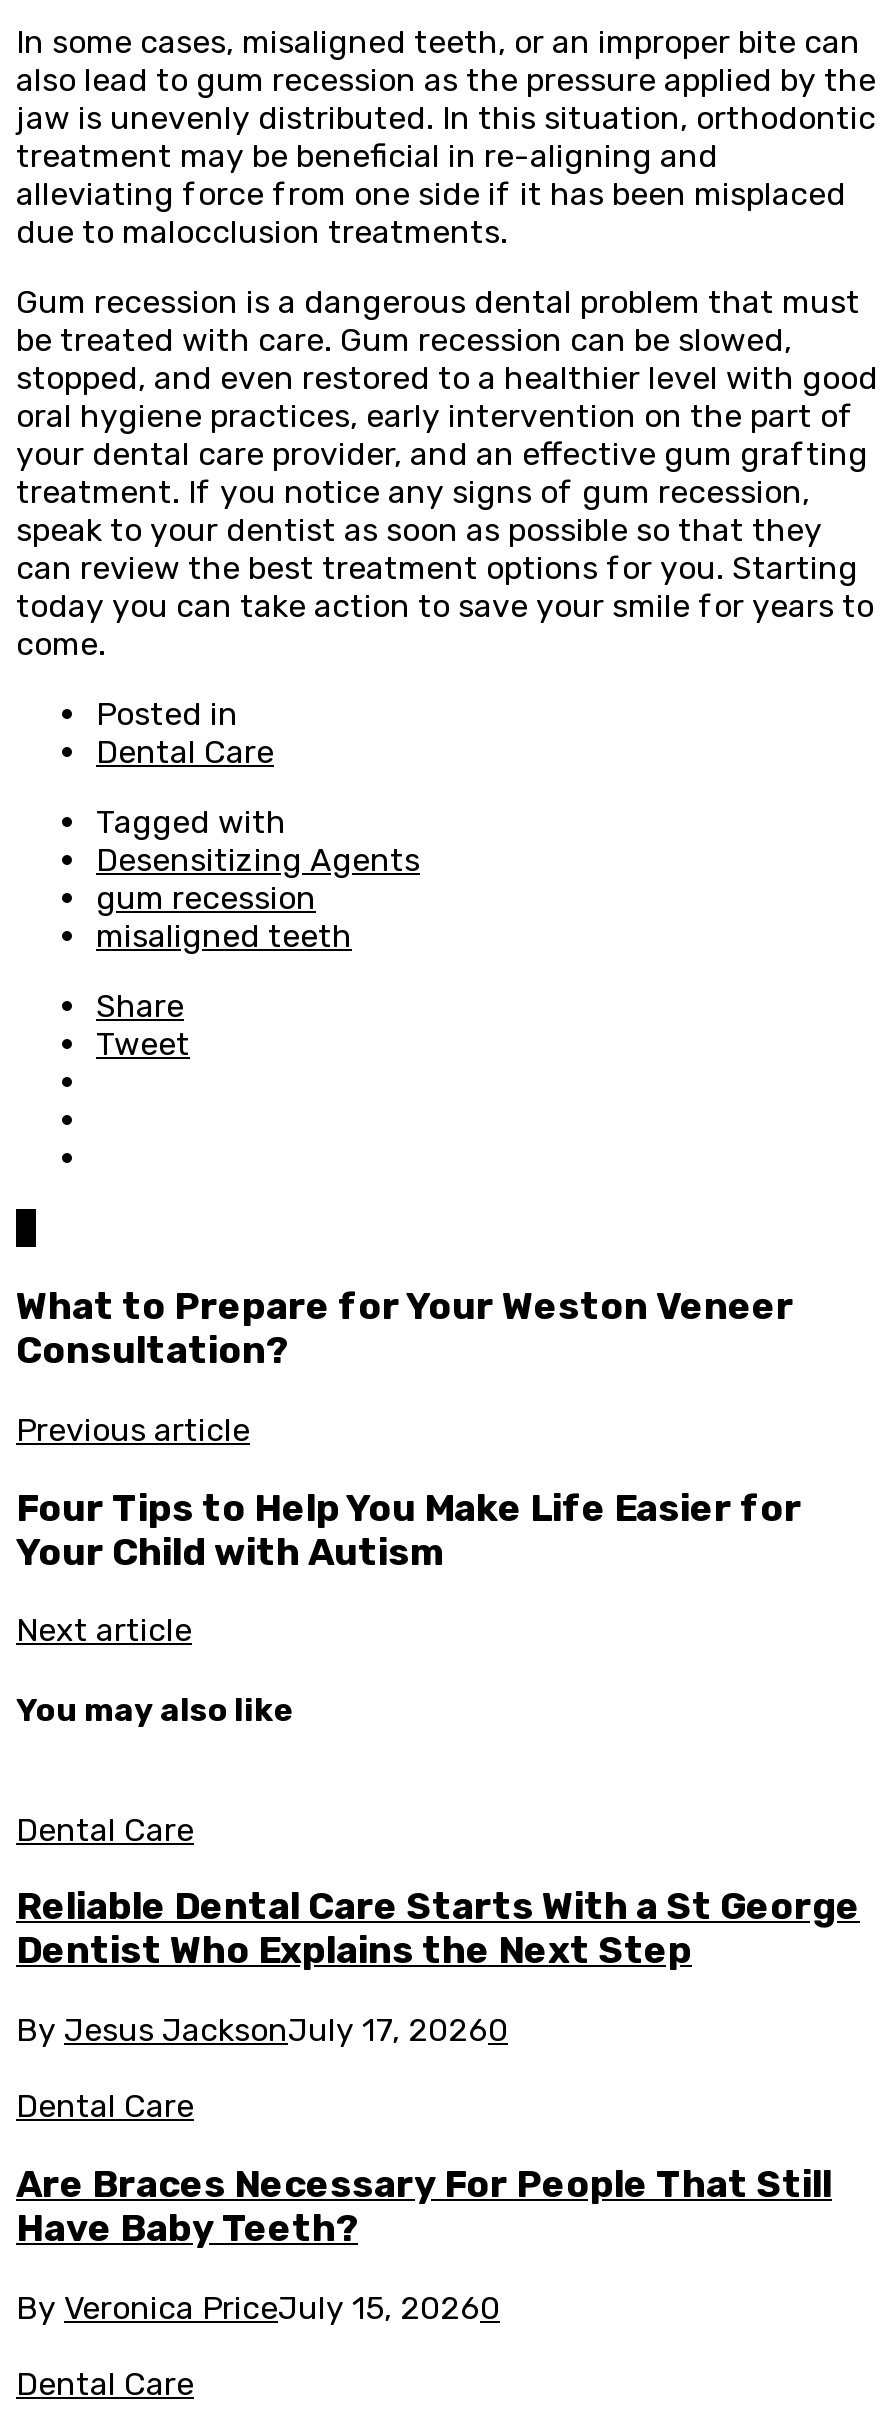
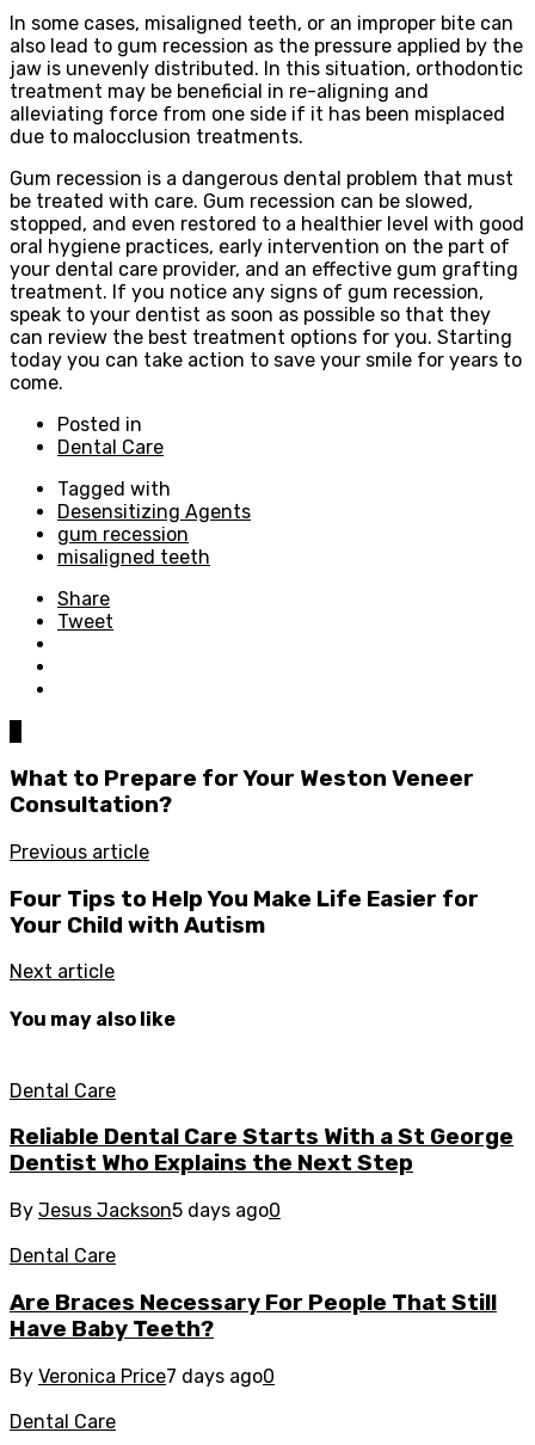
[16,2011,508,2049] By Jesus JacksonJuly 17, 20260 -> [10,1199,281,1222] By Jesus Jackson5 days ago0
[16,2288,500,2326] By Veronica PriceJuly 15, 20260 -> [10,1365,275,1387] By Veronica Price7 days ago0

